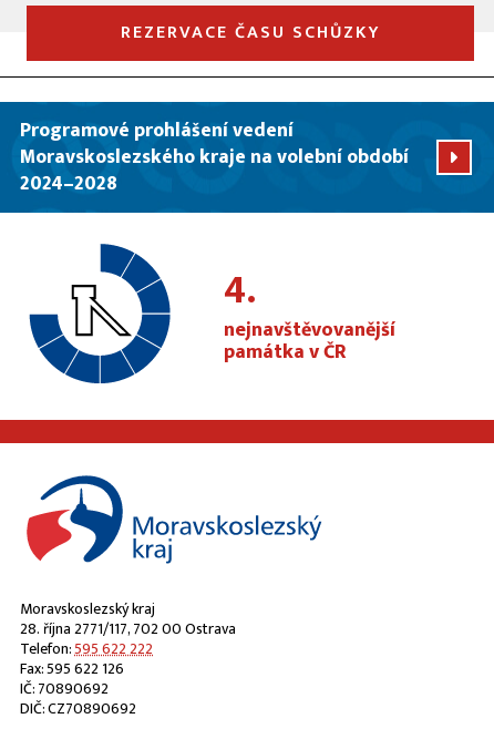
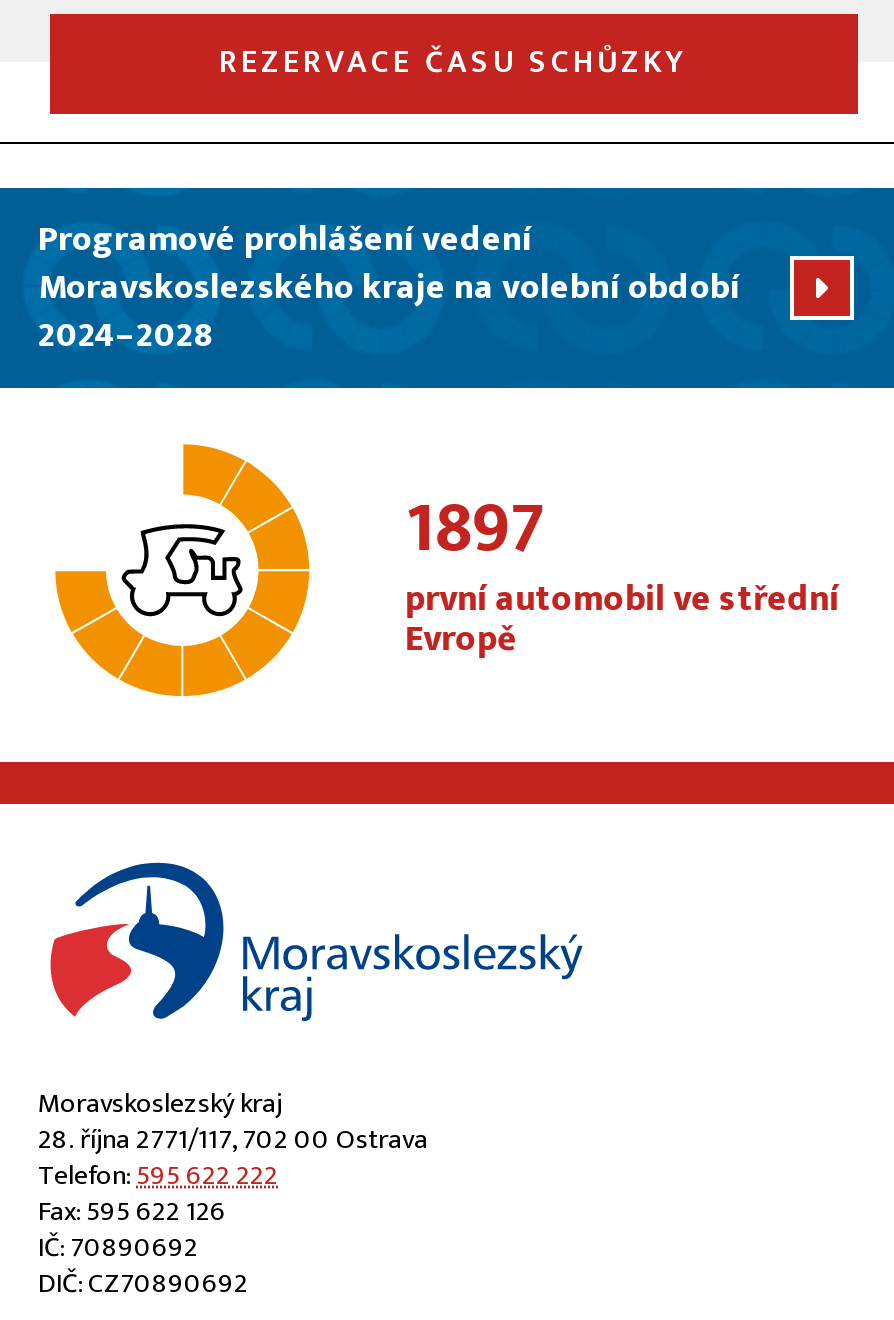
[29,243,172,384] [image] -> [54,442,312,698] [image]
[223,258,395,369] 4. | nejnavštěvovanější | památka v ČR -> [405,469,839,671] 1897 | první automobil ve střední | Evropě

